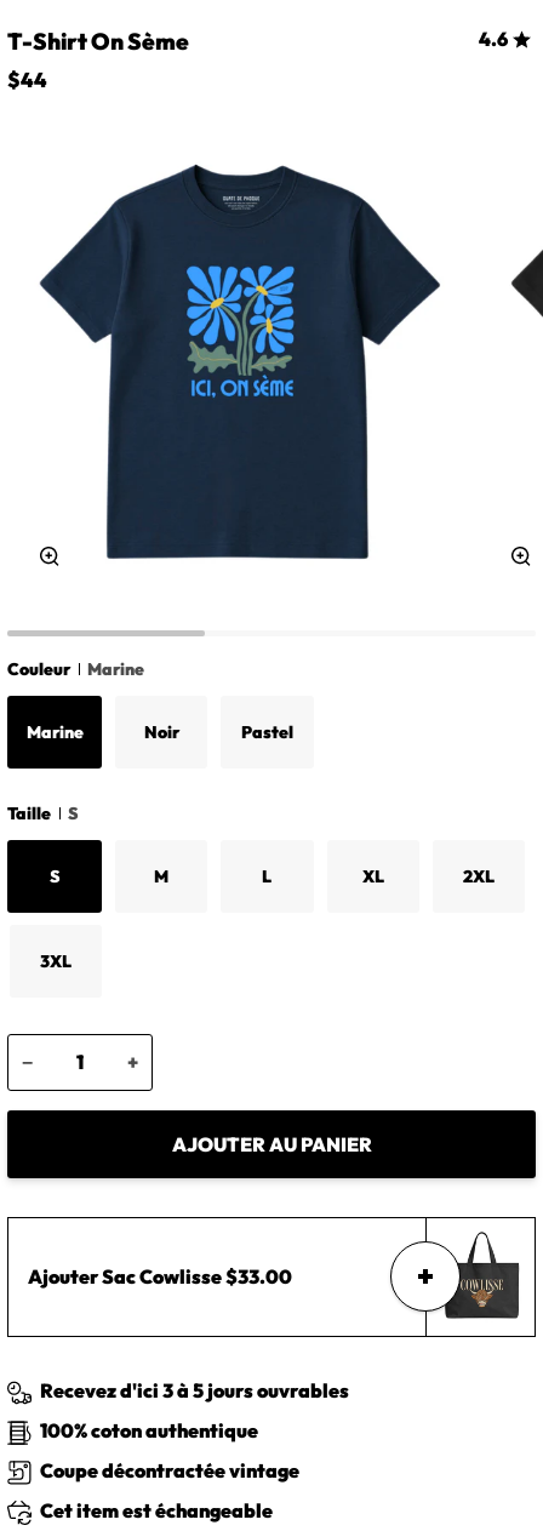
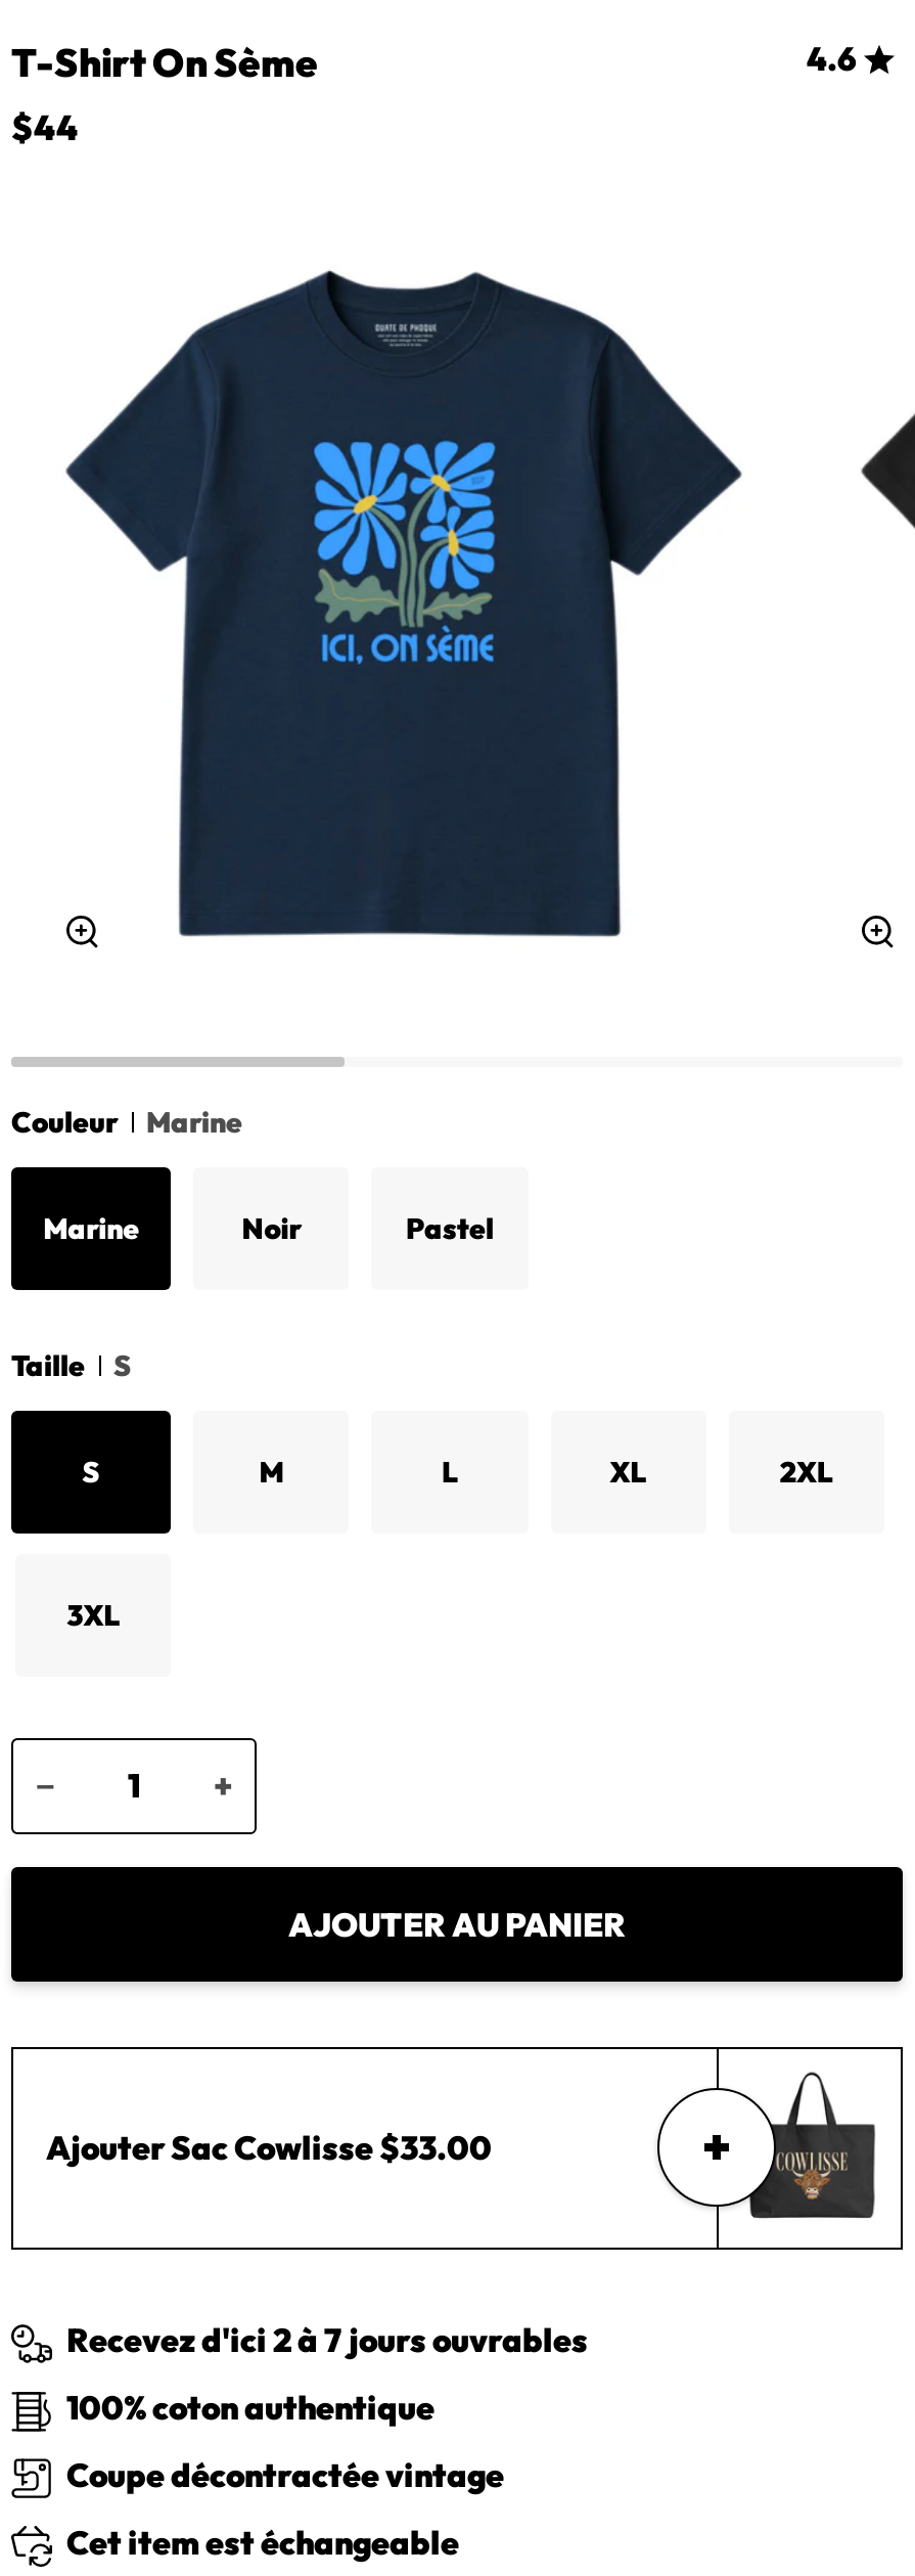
[40,1378,349,1403] Recevez d'ici 3 à 5 jours ouvrables -> [66,2319,588,2360] Recevez d'ici 2 à 7 jours ouvrables

